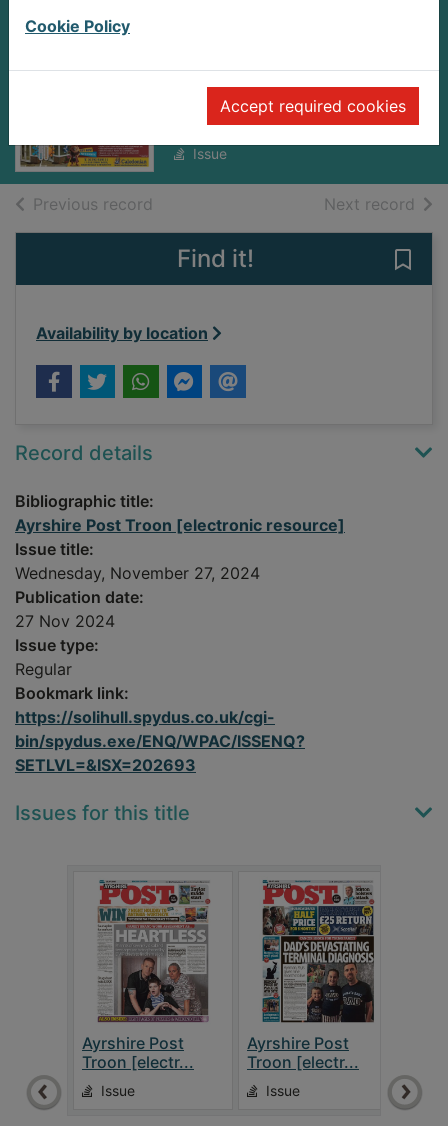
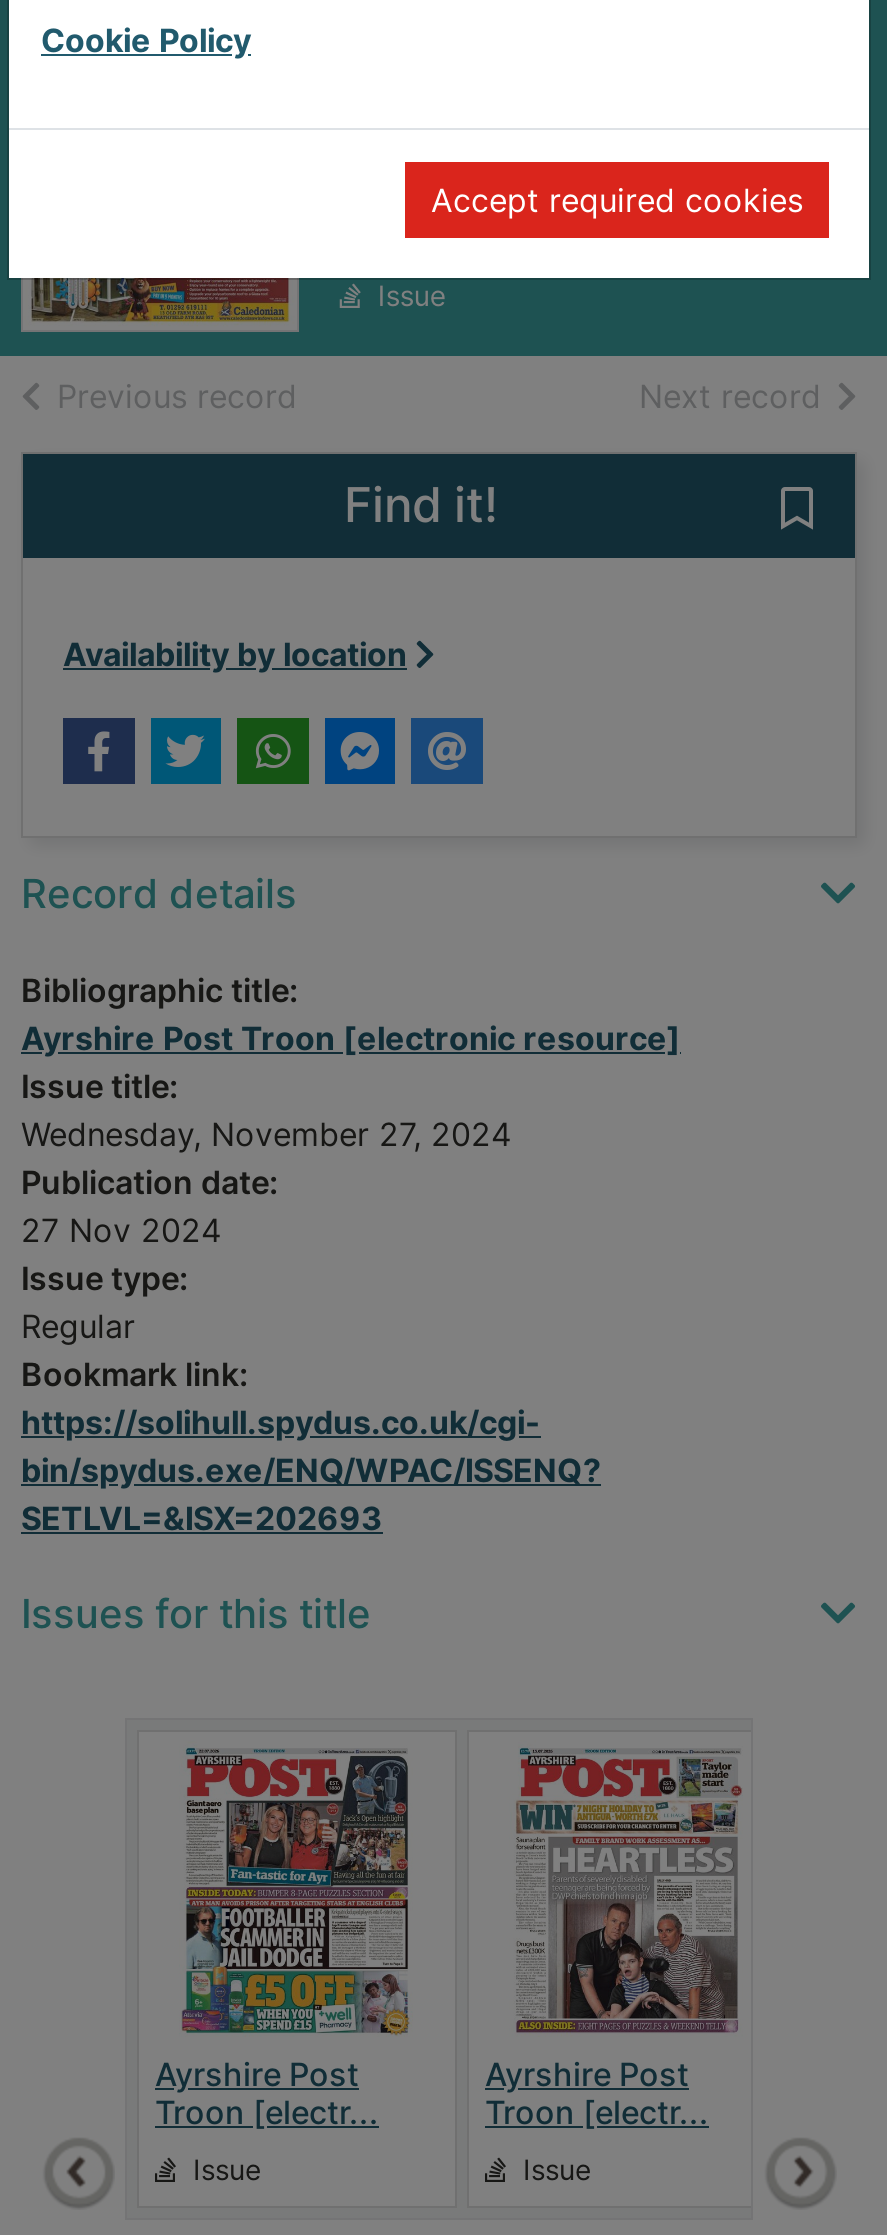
[96,884,209,1022] [image] -> [181,1756,409,2032] [image]
[262,886,374,1022] [image] -> [517,1758,737,2032] [image]

